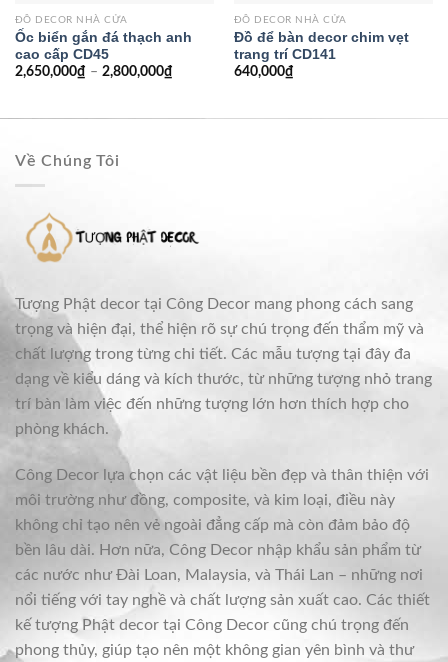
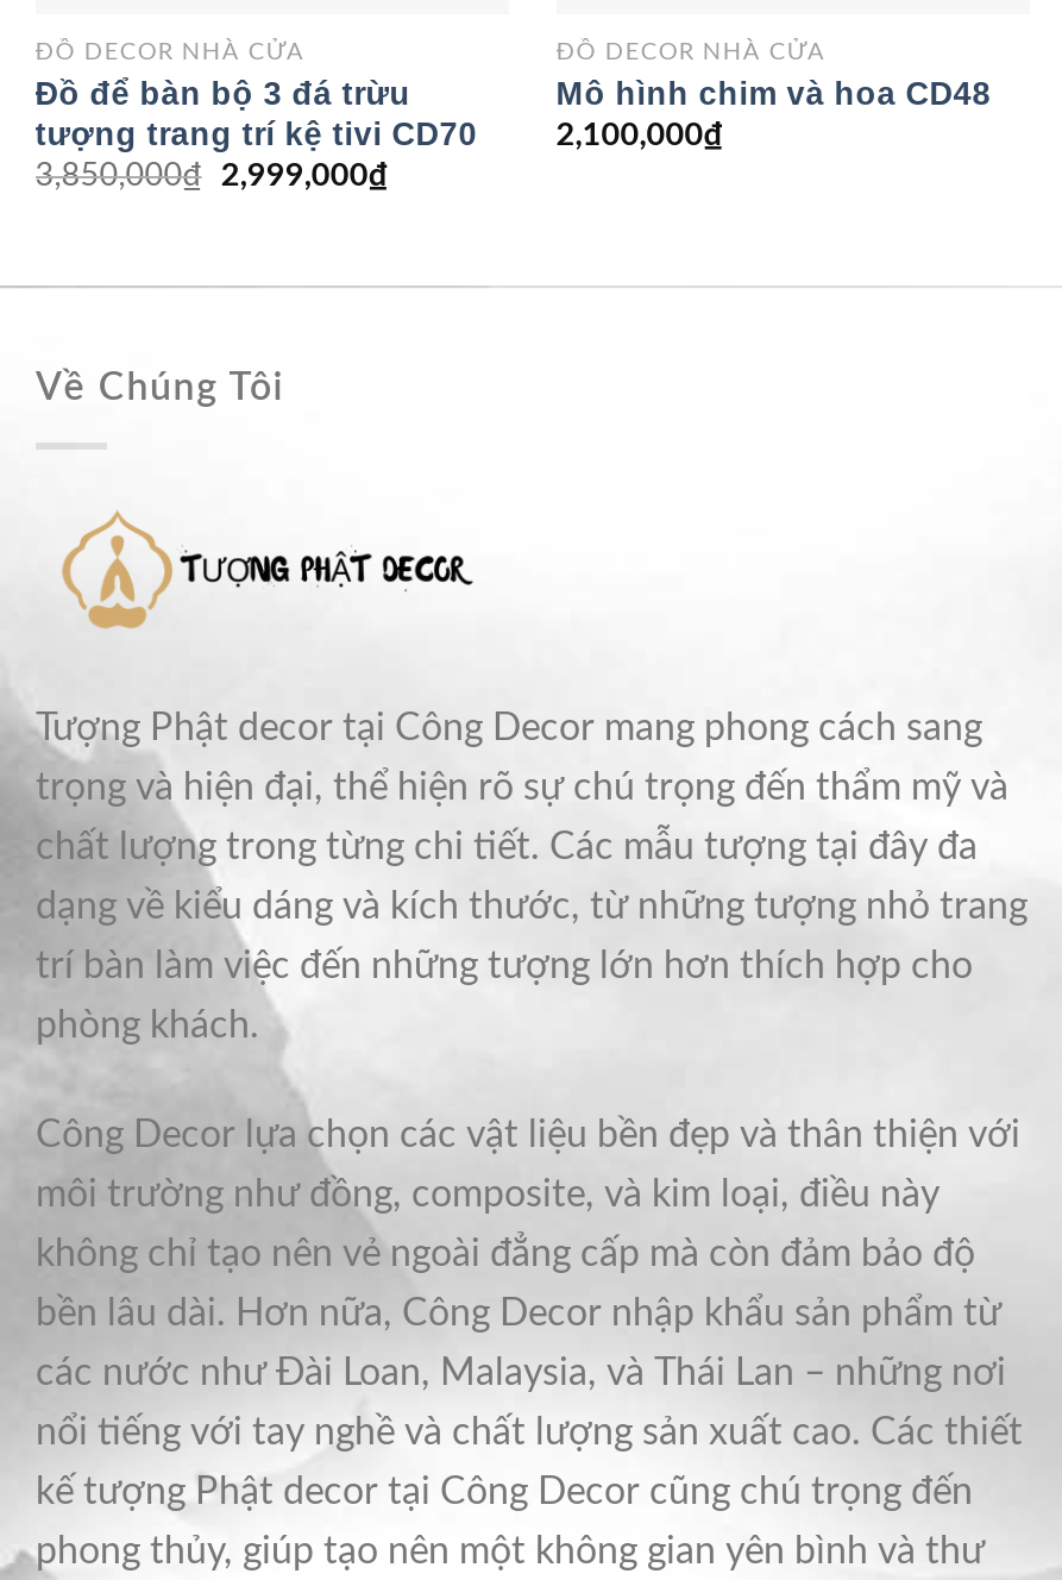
[15,30,192,79] Ốc biển gắn đá thạch anh | cao cấp CD45 | 2,650,000₫ – 2,800,000₫ -> [35,77,478,193] Đồ để bàn bộ 3 đá trừu | tượng trang trí kệ tivi CD70 | 3,850,000₫ 2,999,000₫
[234,30,409,79] Đồ để bàn decor chim vẹt | trang trí CD141 | 640,000₫ -> [556,77,991,152] Mô hình chim và hoa CD48 | 2,100,000₫

